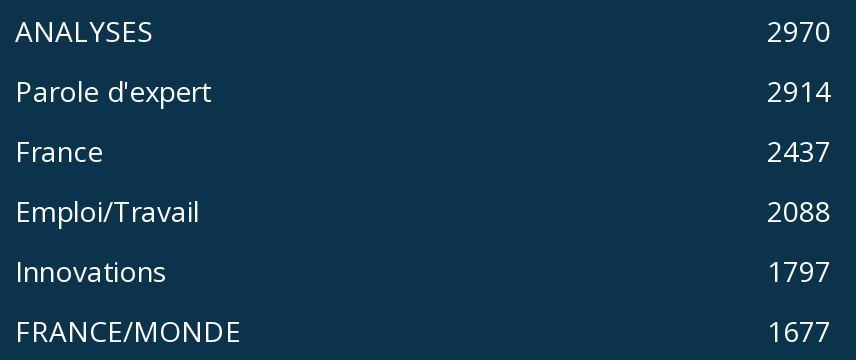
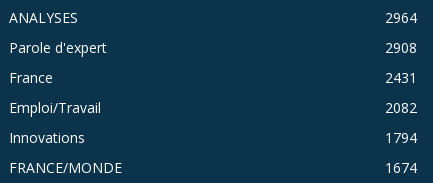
[767,12,831,50] 2970 -> [385,8,417,27] 2964
[767,72,831,110] 2914 -> [385,38,417,57] 2908
[767,132,831,170] 2437 -> [385,68,417,87] 2431
[767,192,831,230] 2088 -> [385,98,417,117] 2082
[767,252,831,290] 1797 -> [385,128,417,147] 1794
[767,312,831,350] 1677 -> [385,158,417,177] 1674

